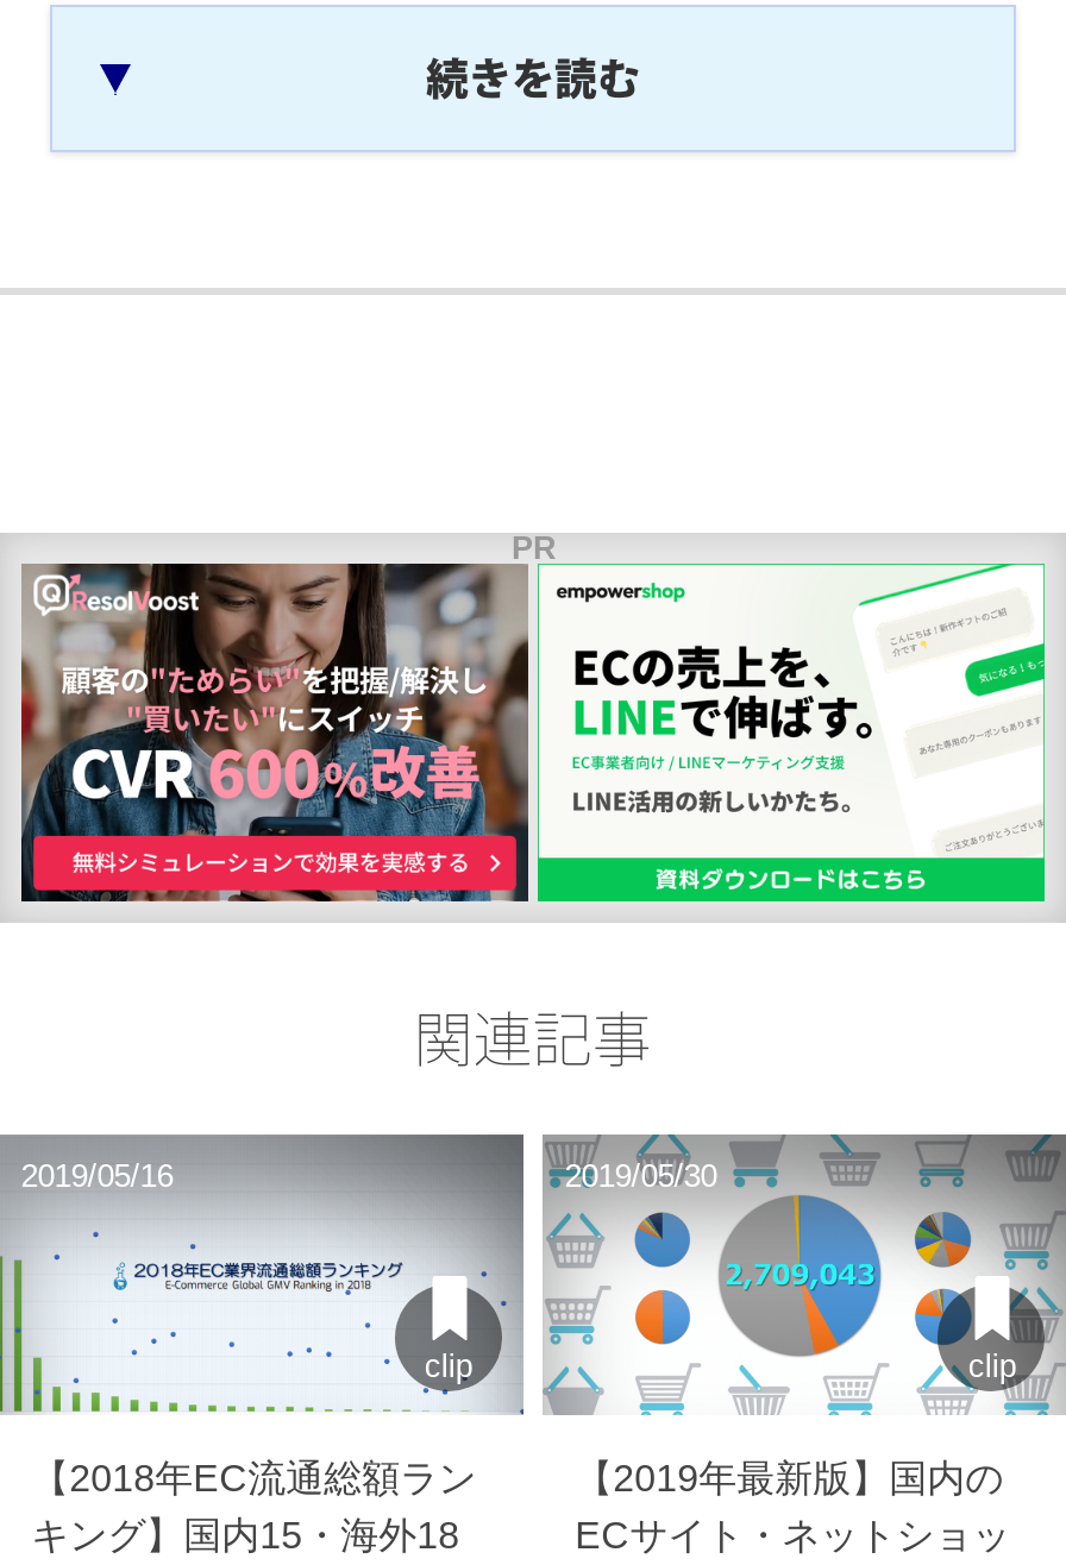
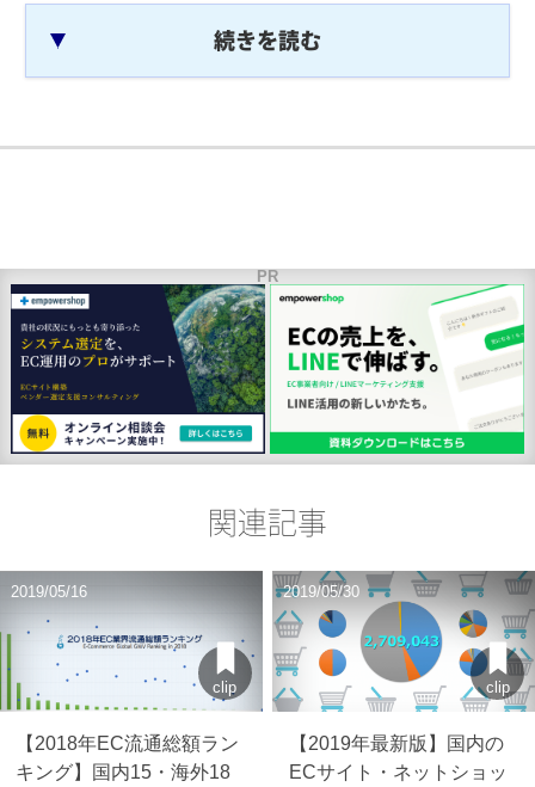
[19,561,528,904] [image] -> [10,283,265,455] [image]

